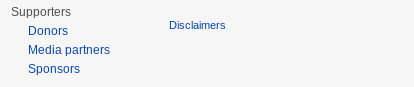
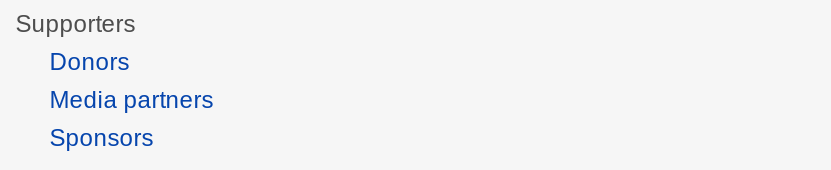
[169,19,226,31] Disclaimers -> none

